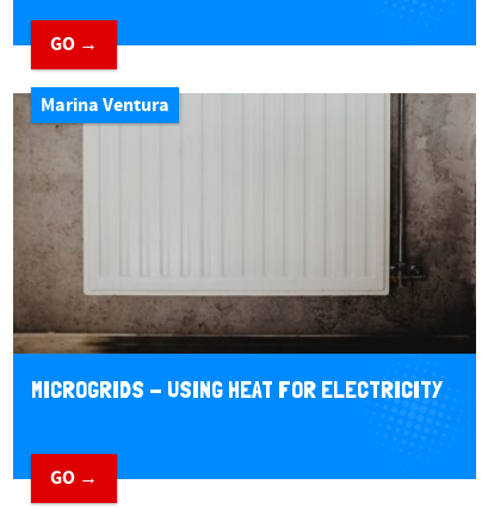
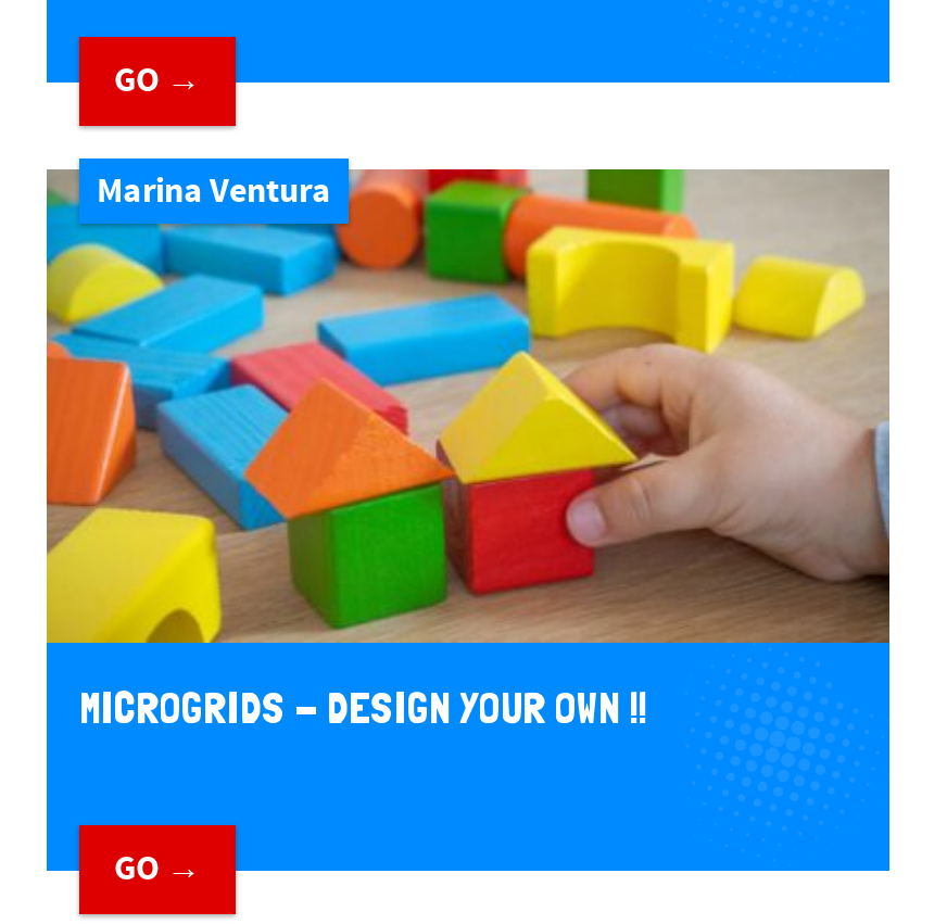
[12,93,477,404] [image] | MICROGRIDS - USING HEAT FOR ELECTRICITY -> [45,167,889,734] [image] | MICROGRIDS - DESIGN YOUR OWN !!

